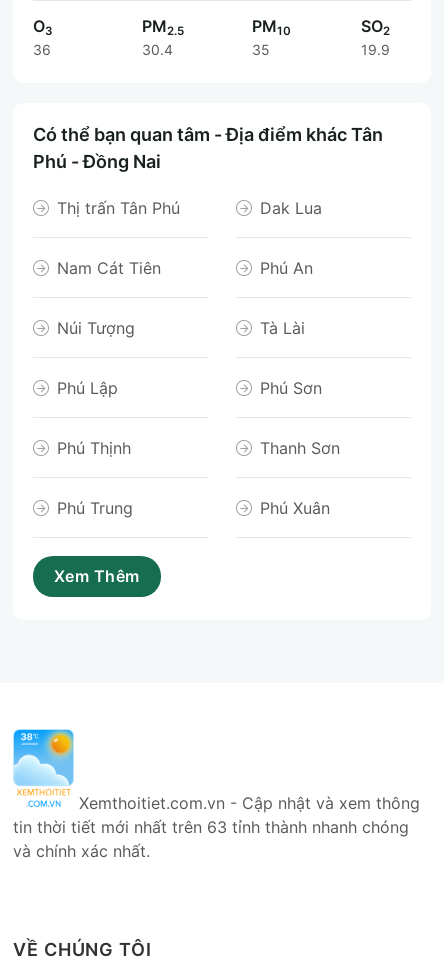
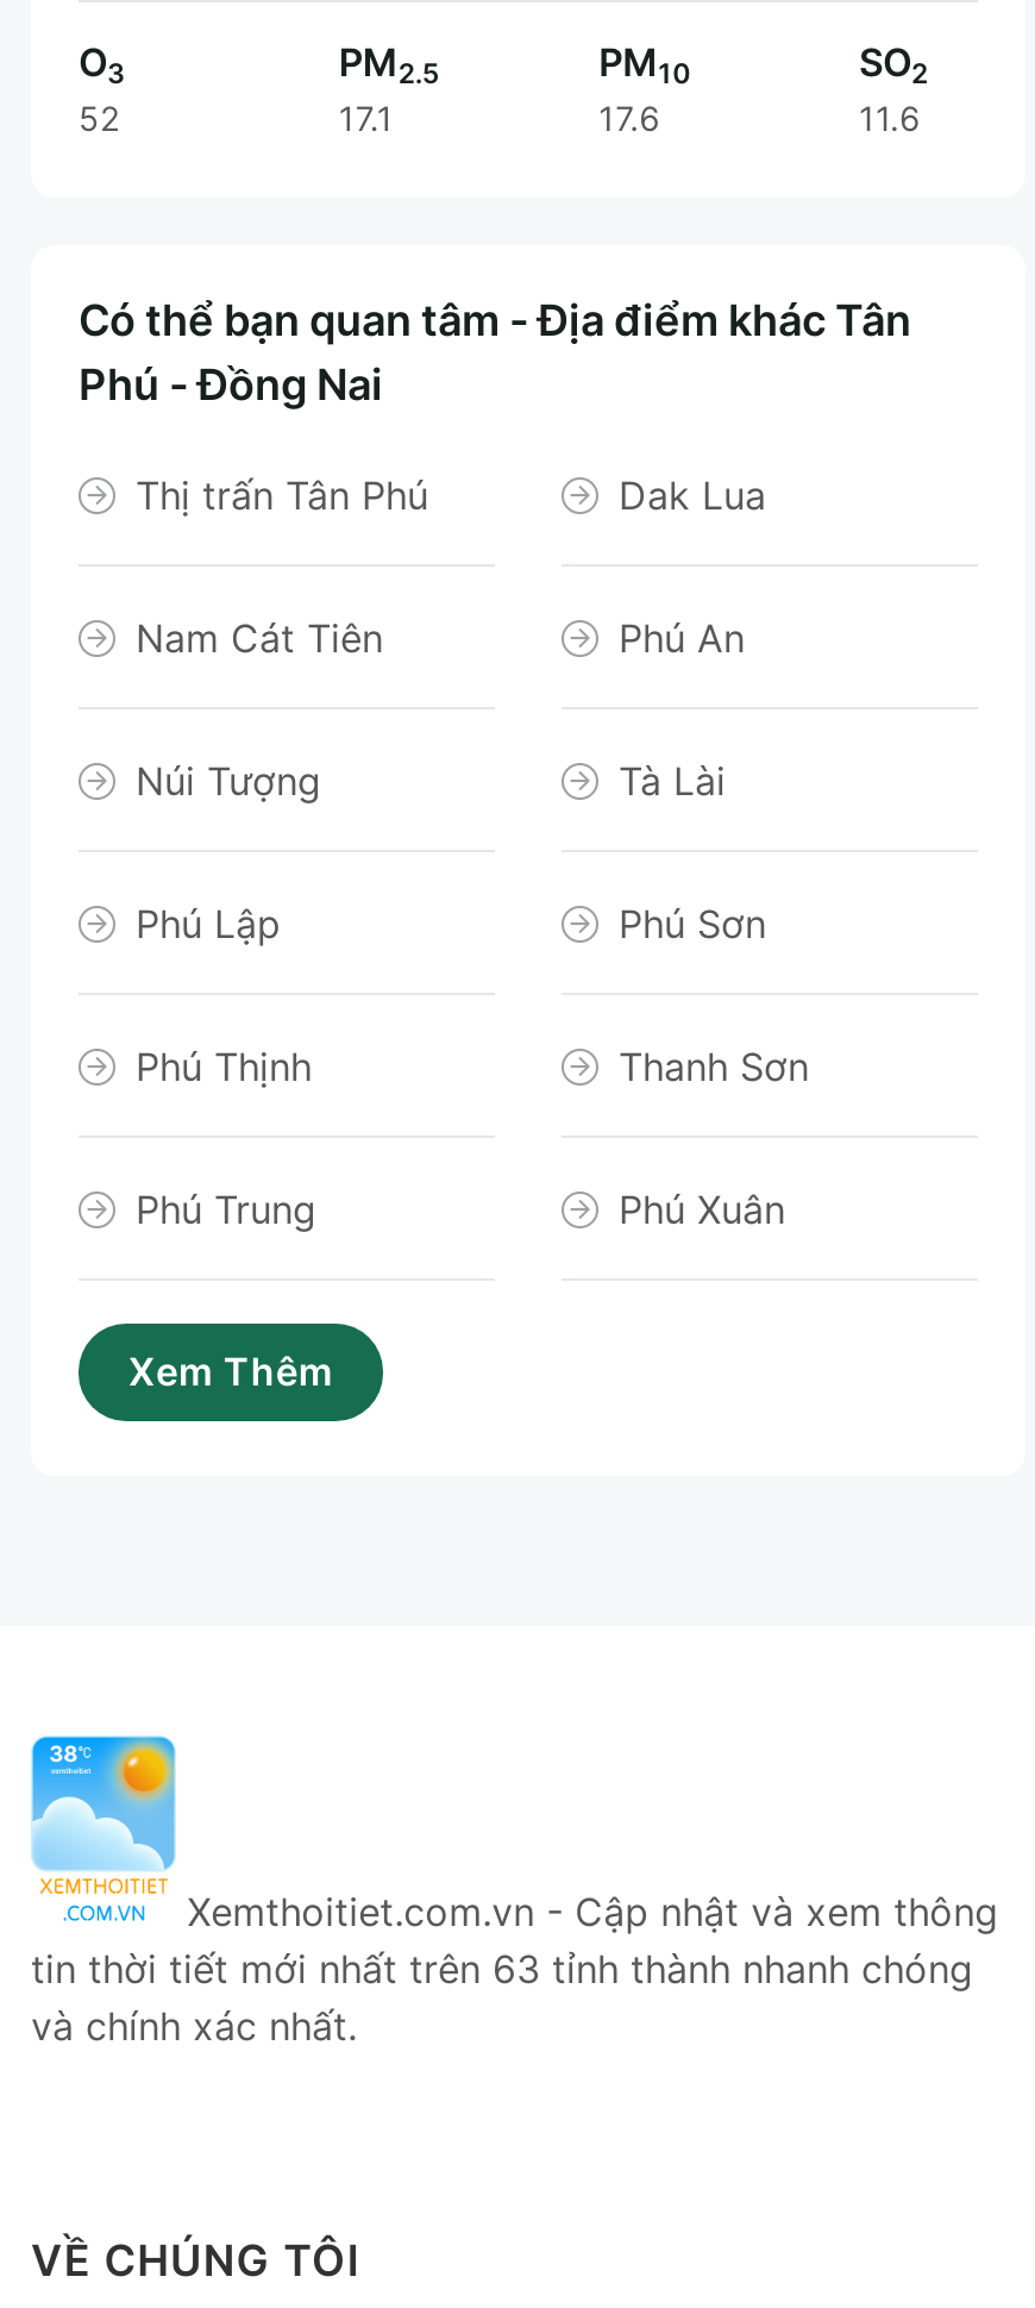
[33,41,51,58] 36 -> [79,98,119,139] 52
[142,41,173,58] 30.4 -> [339,98,393,139] 17.1
[252,41,270,58] 35 -> [599,98,661,139] 17.6
[361,41,390,58] 19.9 -> [859,98,921,139] 11.6

